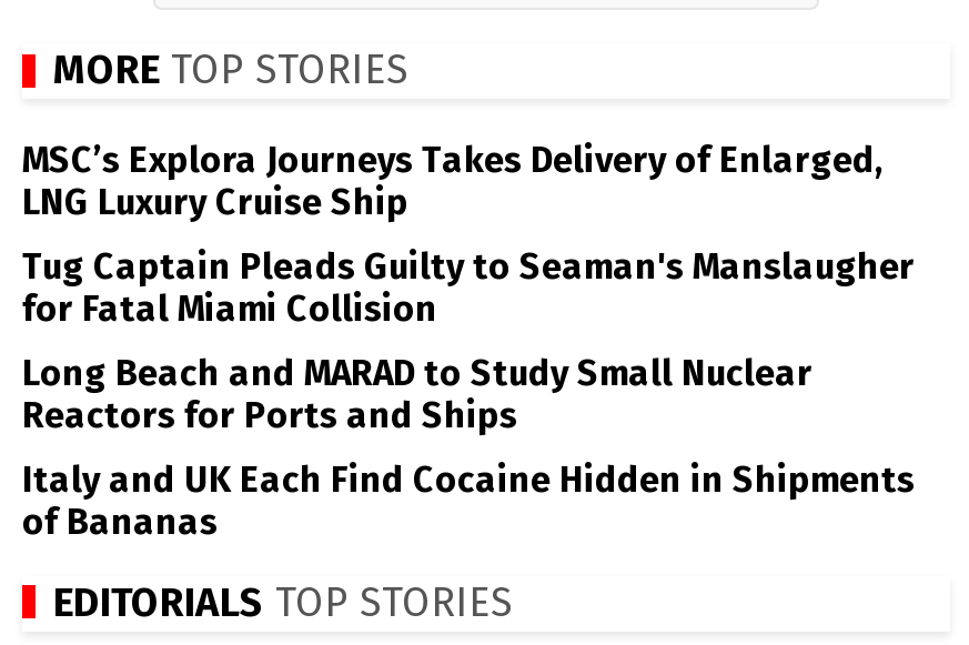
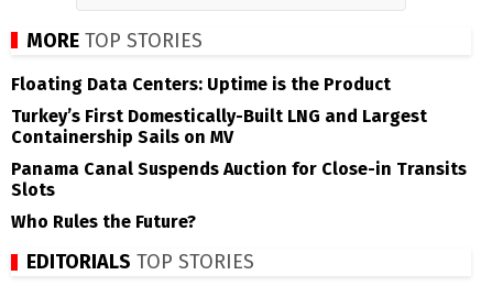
[22,139,884,223] MSC’s Explora Journeys Takes Delivery of Enlarged, | LNG Luxury Cruise Ship -> [11,74,391,95] Floating Data Centers: Uptime is the Product
[22,245,915,329] Tug Captain Pleads Guilty to Seaman's Manslaugher | for Fatal Miami Collision -> [11,106,427,148] Turkey’s First Domestically-Built LNG and Largest | Containership Sails on MV
[22,352,812,436] Long Beach and MARAD to Study Small Nuclear | Reactors for Ports and Ships -> [11,159,467,201] Panama Canal Suspends Auction for Close-in Transits | Slots
[22,458,915,543] Italy and UK Each Find Cocaine Hidden in Shipments | of Bananas -> [11,212,196,233] Who Rules the Future?

